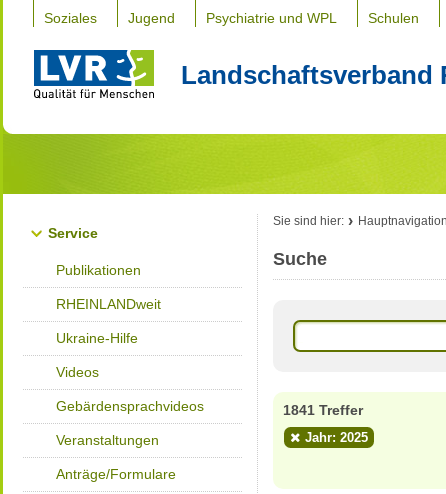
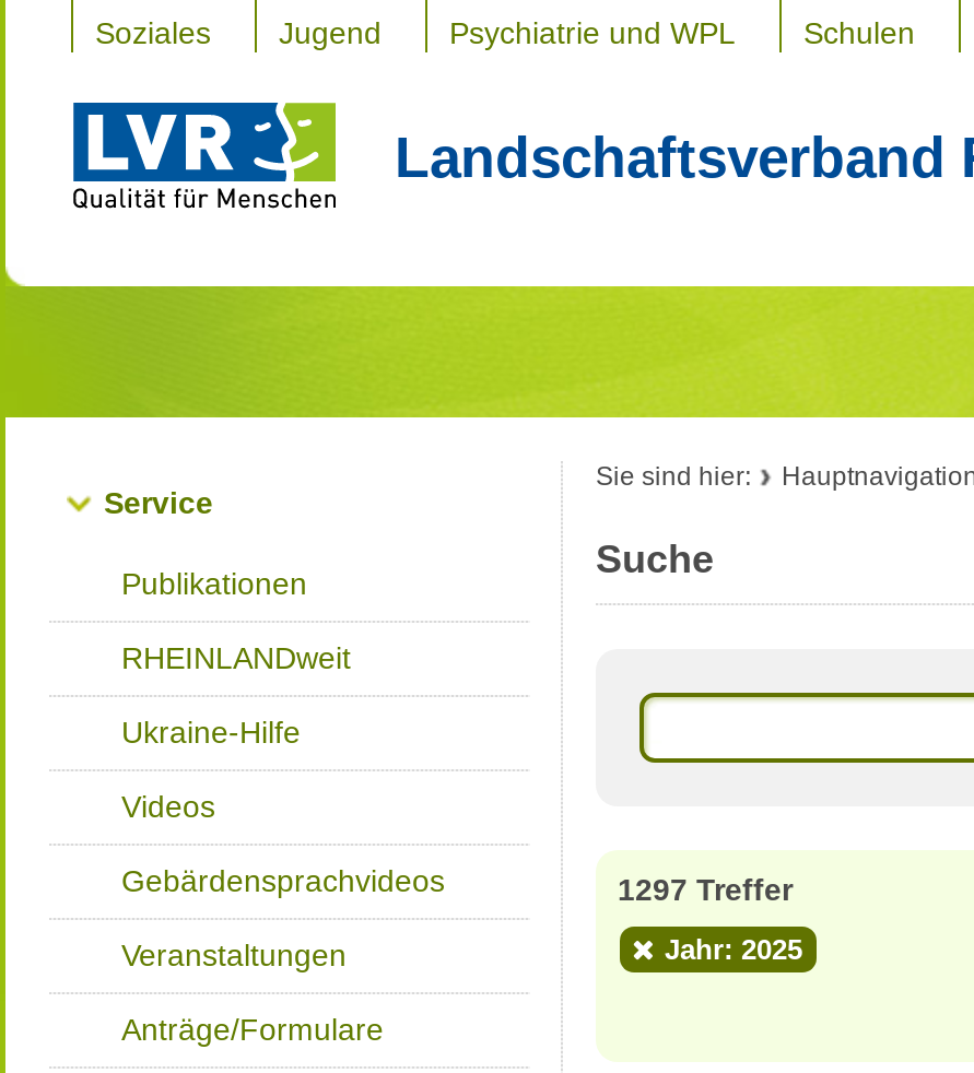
[283,402,363,418] 1841 Treffer -> [618,872,793,907] 1297 Treffer

